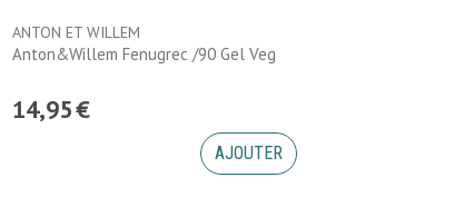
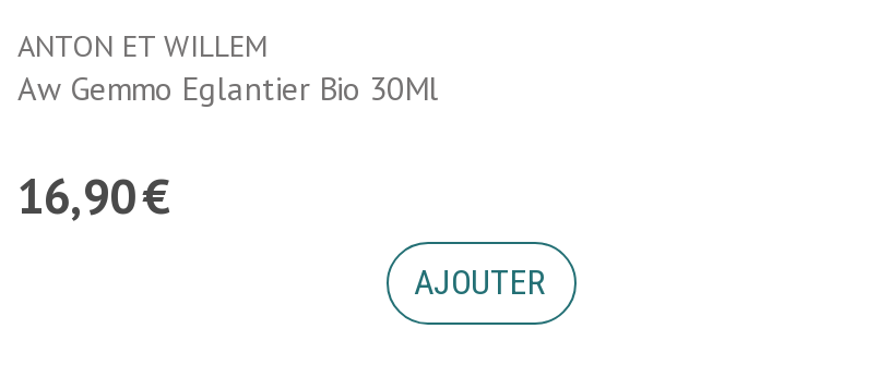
[12,43,276,65] Anton&Willem Fenugrec /90 Gel Veg -> [17,68,439,109] Aw Gemmo Eglantier Bio 30Ml
[12,93,90,125] 14,95 € -> [17,166,170,227] 16,90 €

